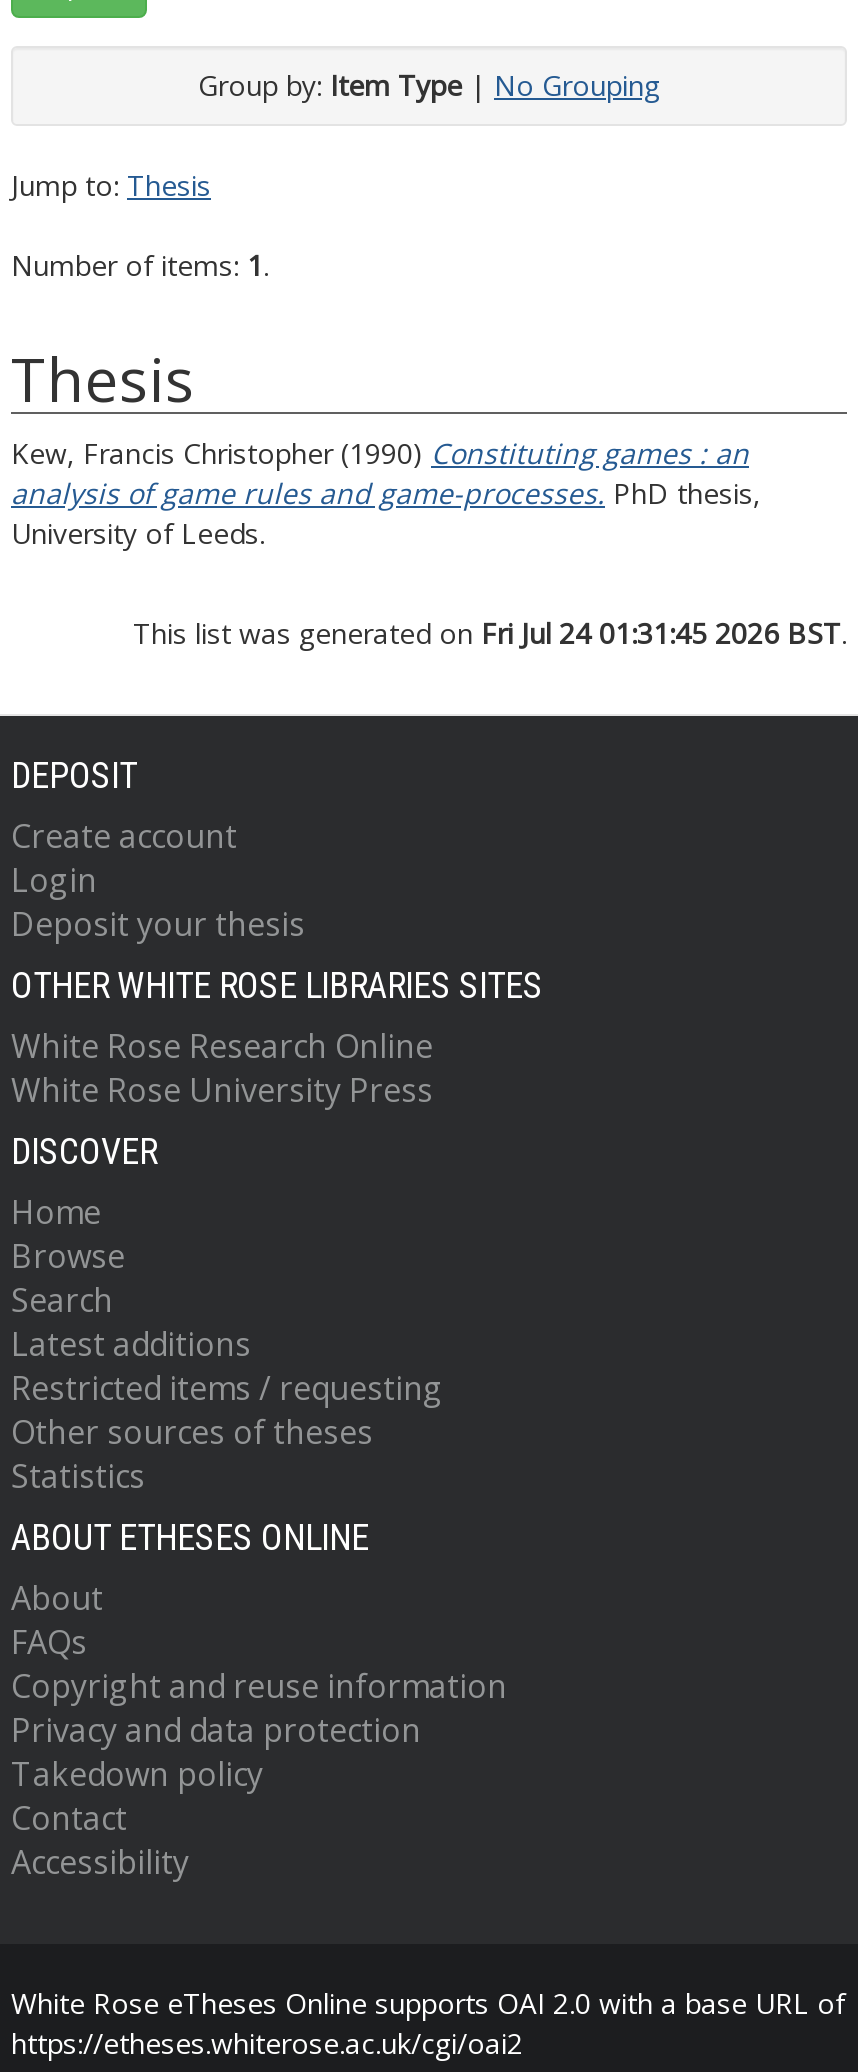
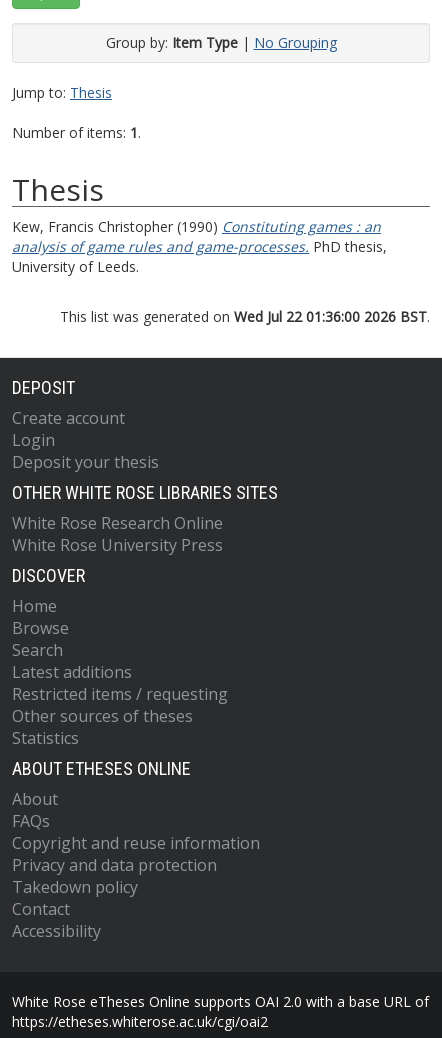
[133,614,847,652] This list was generated on Fri Jul 24 01:31:45 2026 BST. -> [60,307,430,326] This list was generated on Wed Jul 22 01:36:00 2026 BST.

